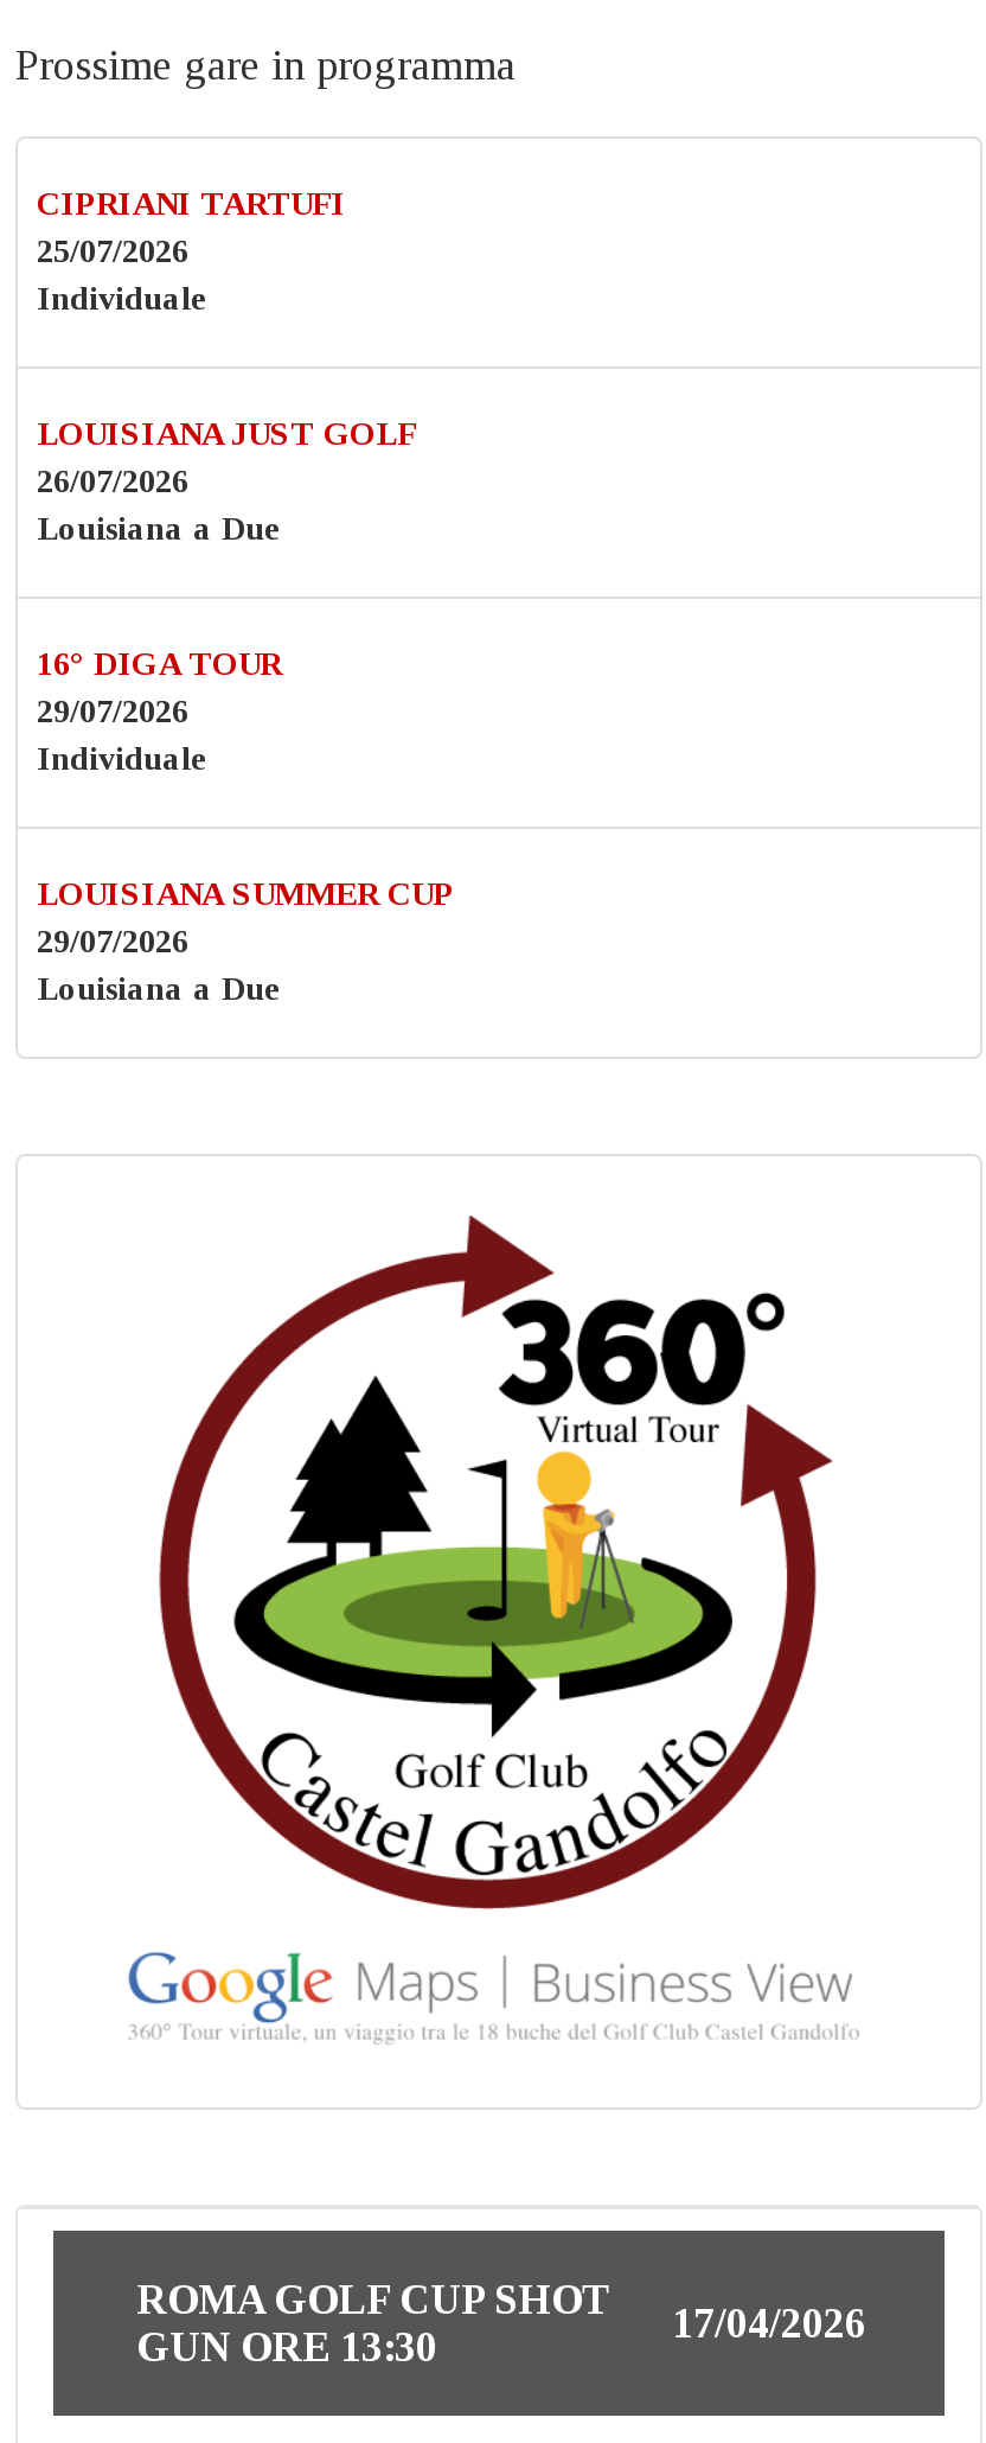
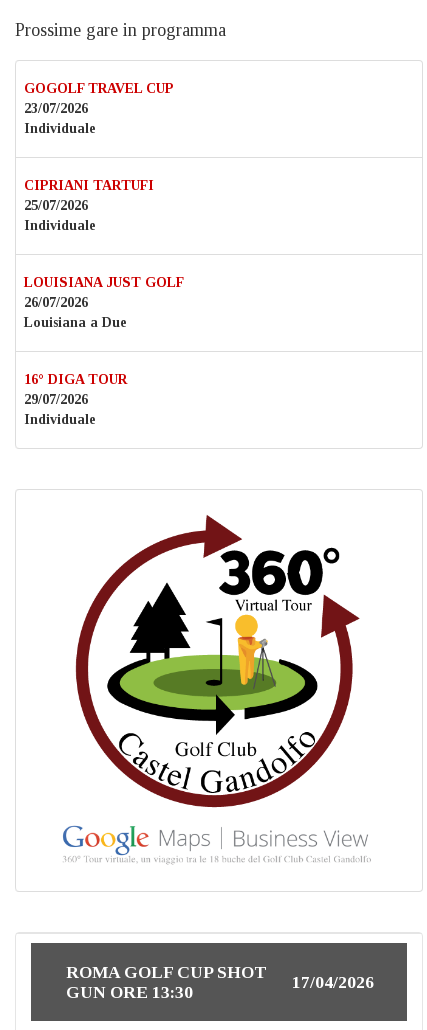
none -> [24,81,174,136] GOGOLF TRAVEL CUP | 23/07/2026 | Individuale
moved [37,186,416,777] -> [24,178,184,427]: CIPRIANI TARTUFI | 25/07/2026 | Individuale | ... | 29/07/2026 | Individuale
[37,876,454,1007] LOUISIANA SUMMER CUP | 29/07/2026 | Louisiana a Due -> none

